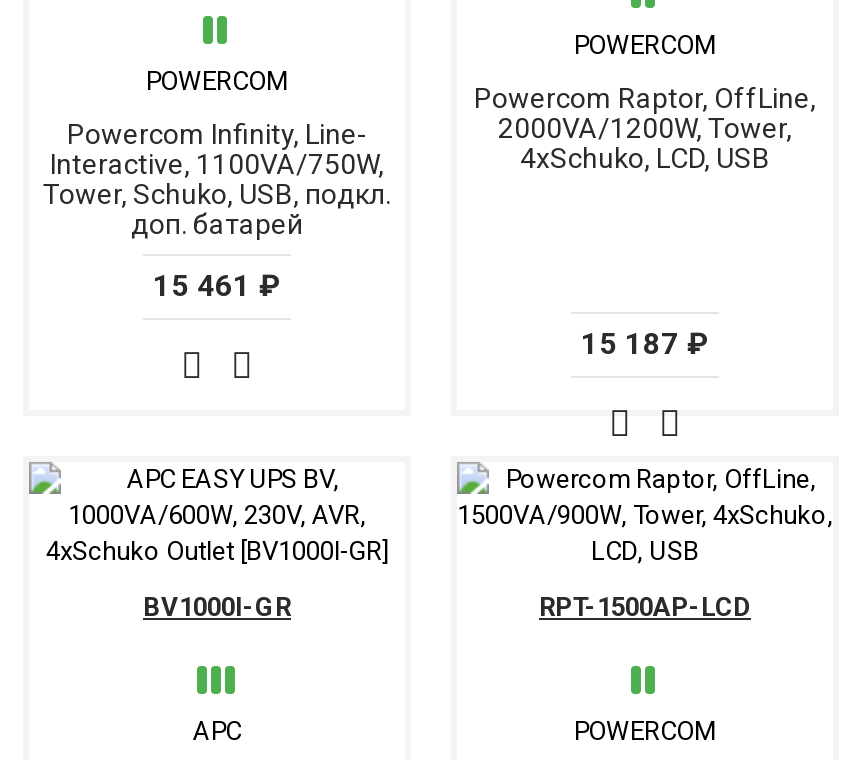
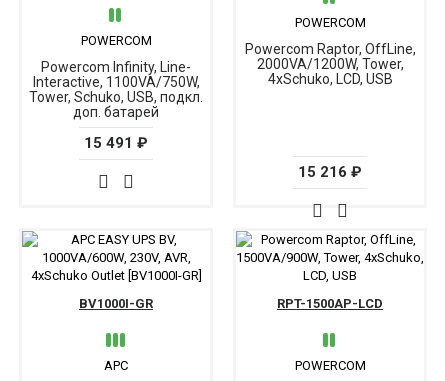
[153,268,281,304] 15 461 ₽ -> [84,133,148,151] 15 491 ₽
[581,326,709,362] 15 187 ₽ -> [298,162,362,180] 15 216 ₽

